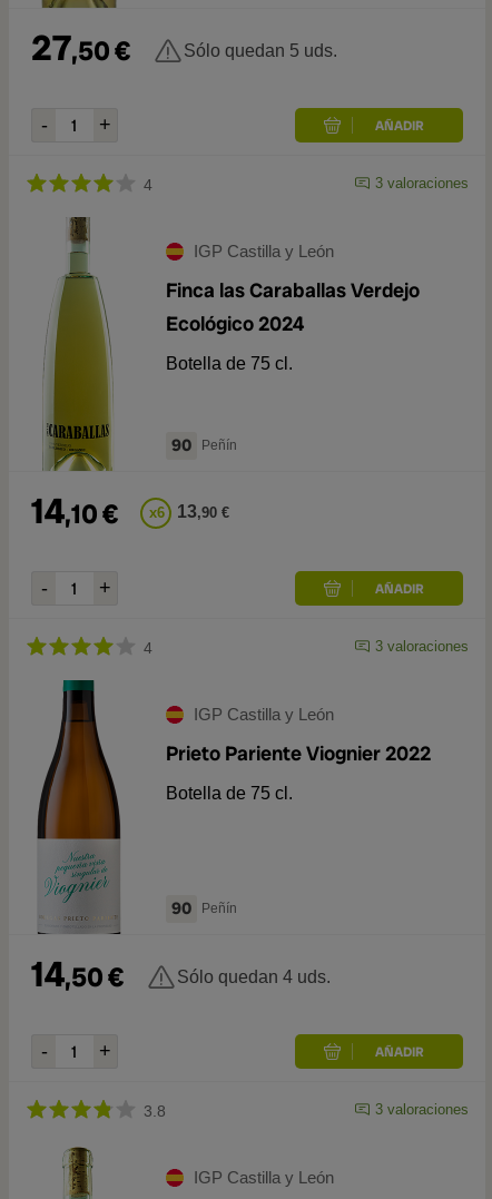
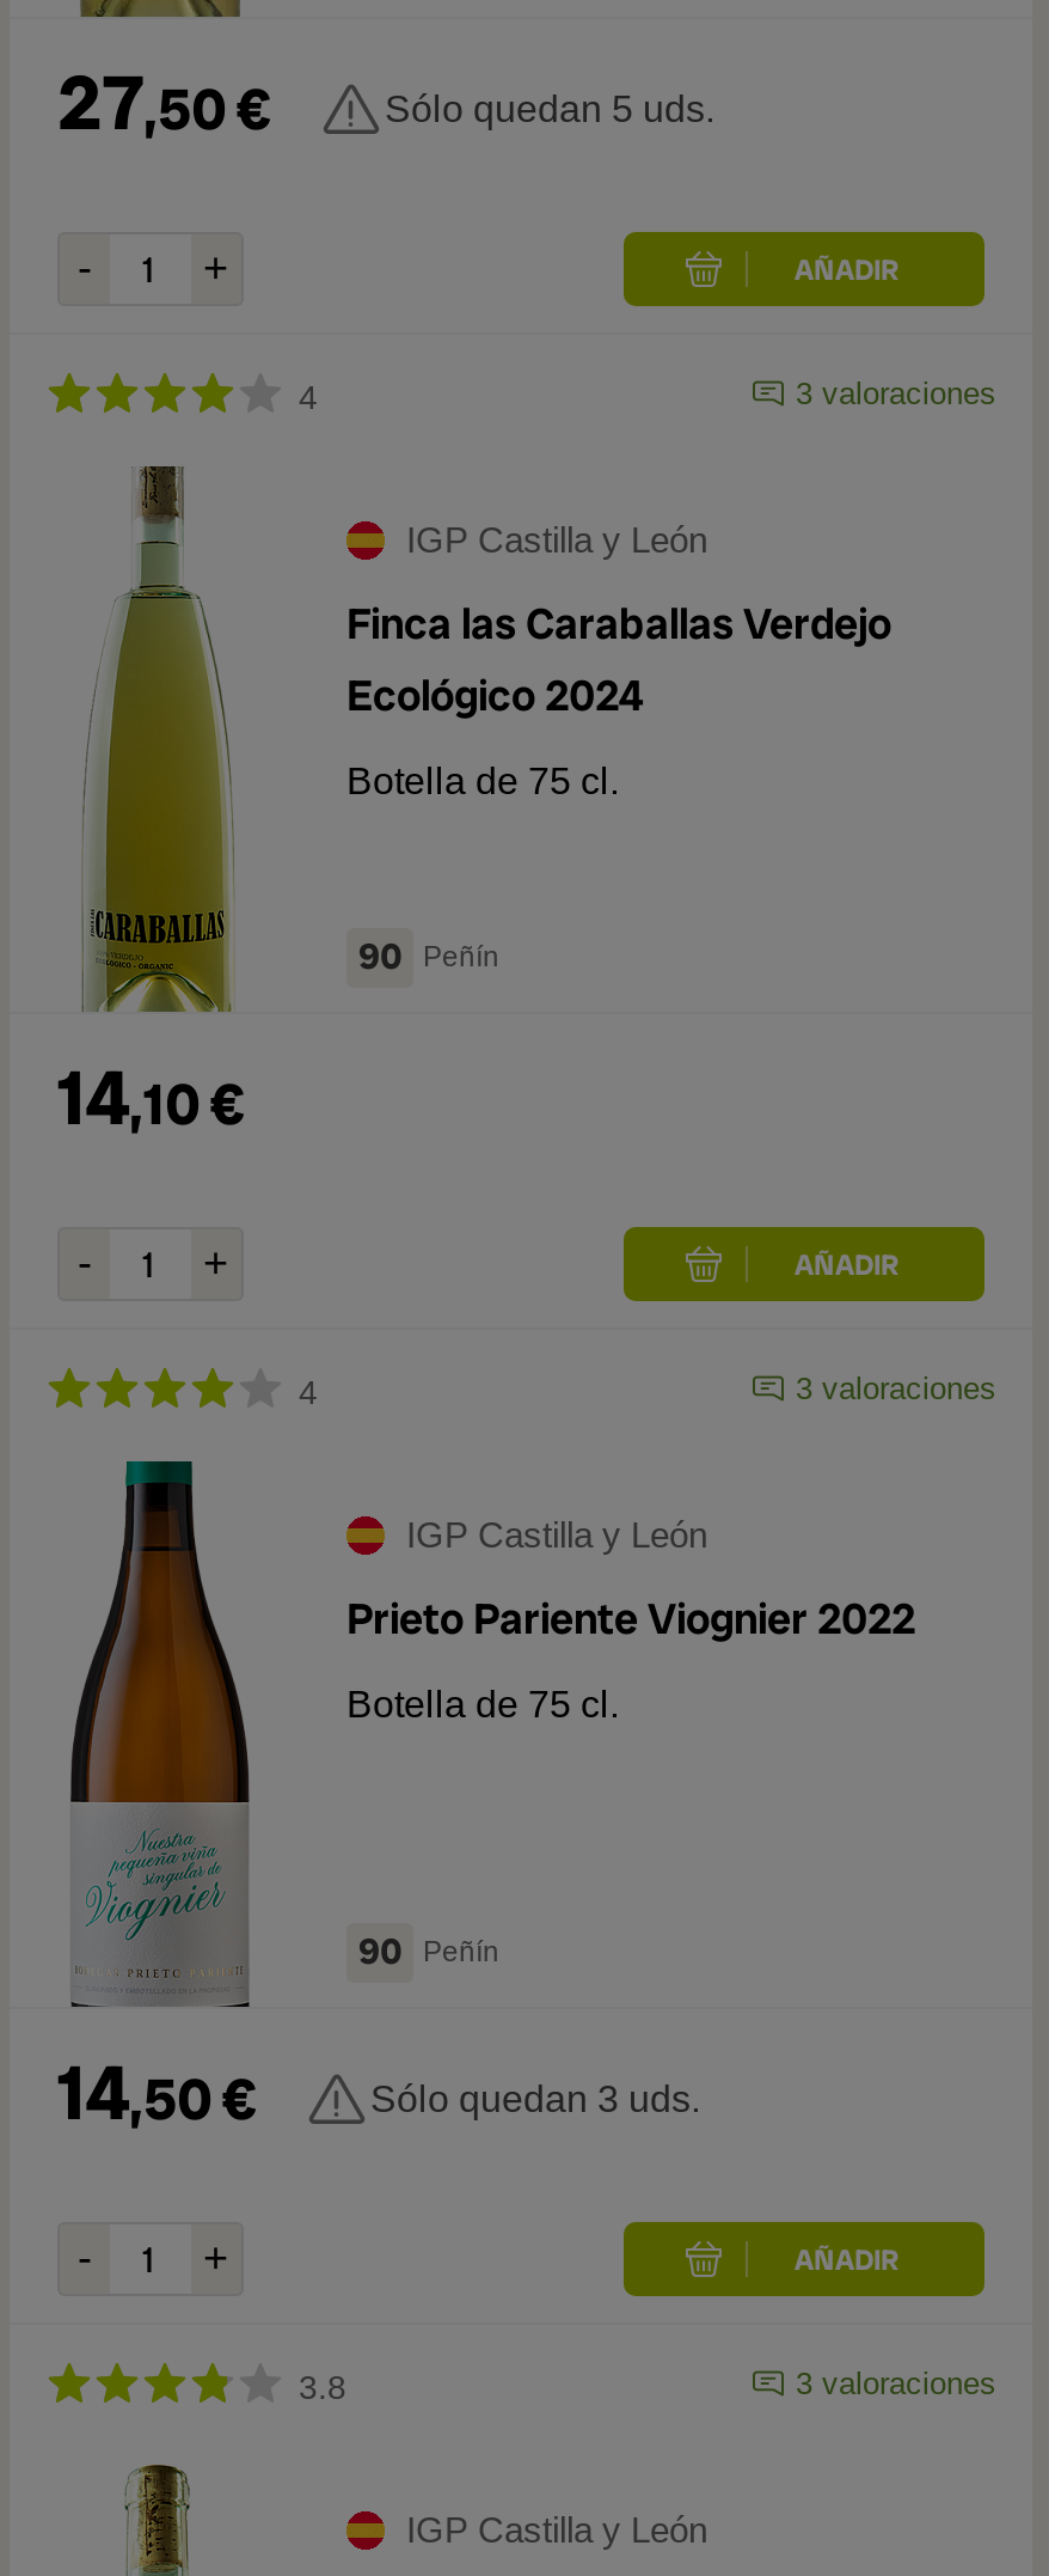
[149,502,229,521] x6 | 13,90 € -> none
[177,967,331,986] Sólo quedan 4 uds. -> [370,2077,700,2118] Sólo quedan 3 uds.

